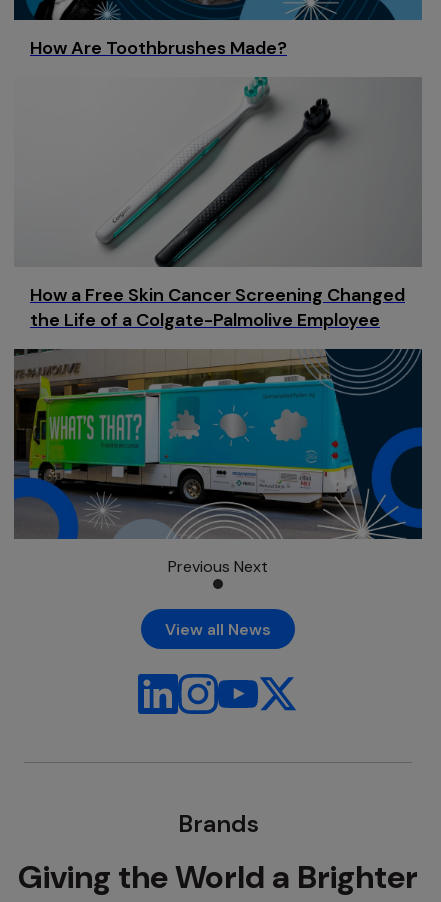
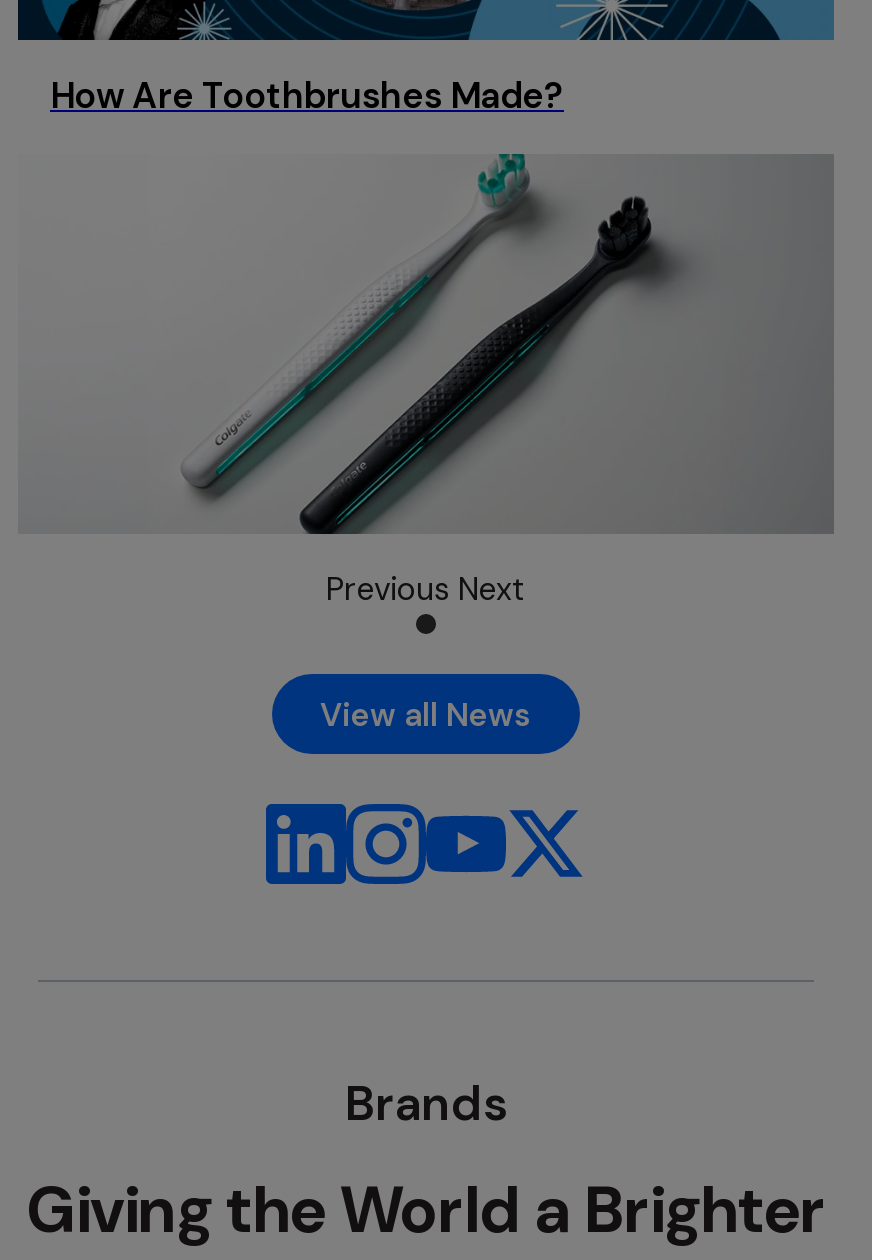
[30,283,405,332] How a Free Skin Cancer Screening Changed | the Life of a Colgate-Palmolive Employee -> none
[13,348,423,540] [image] -> none

